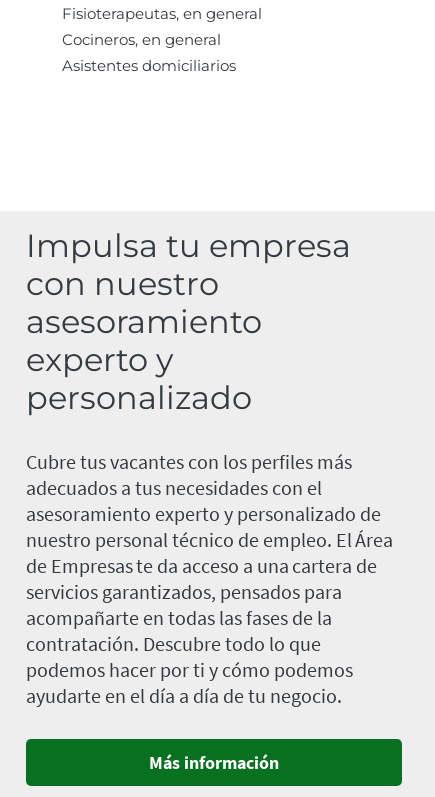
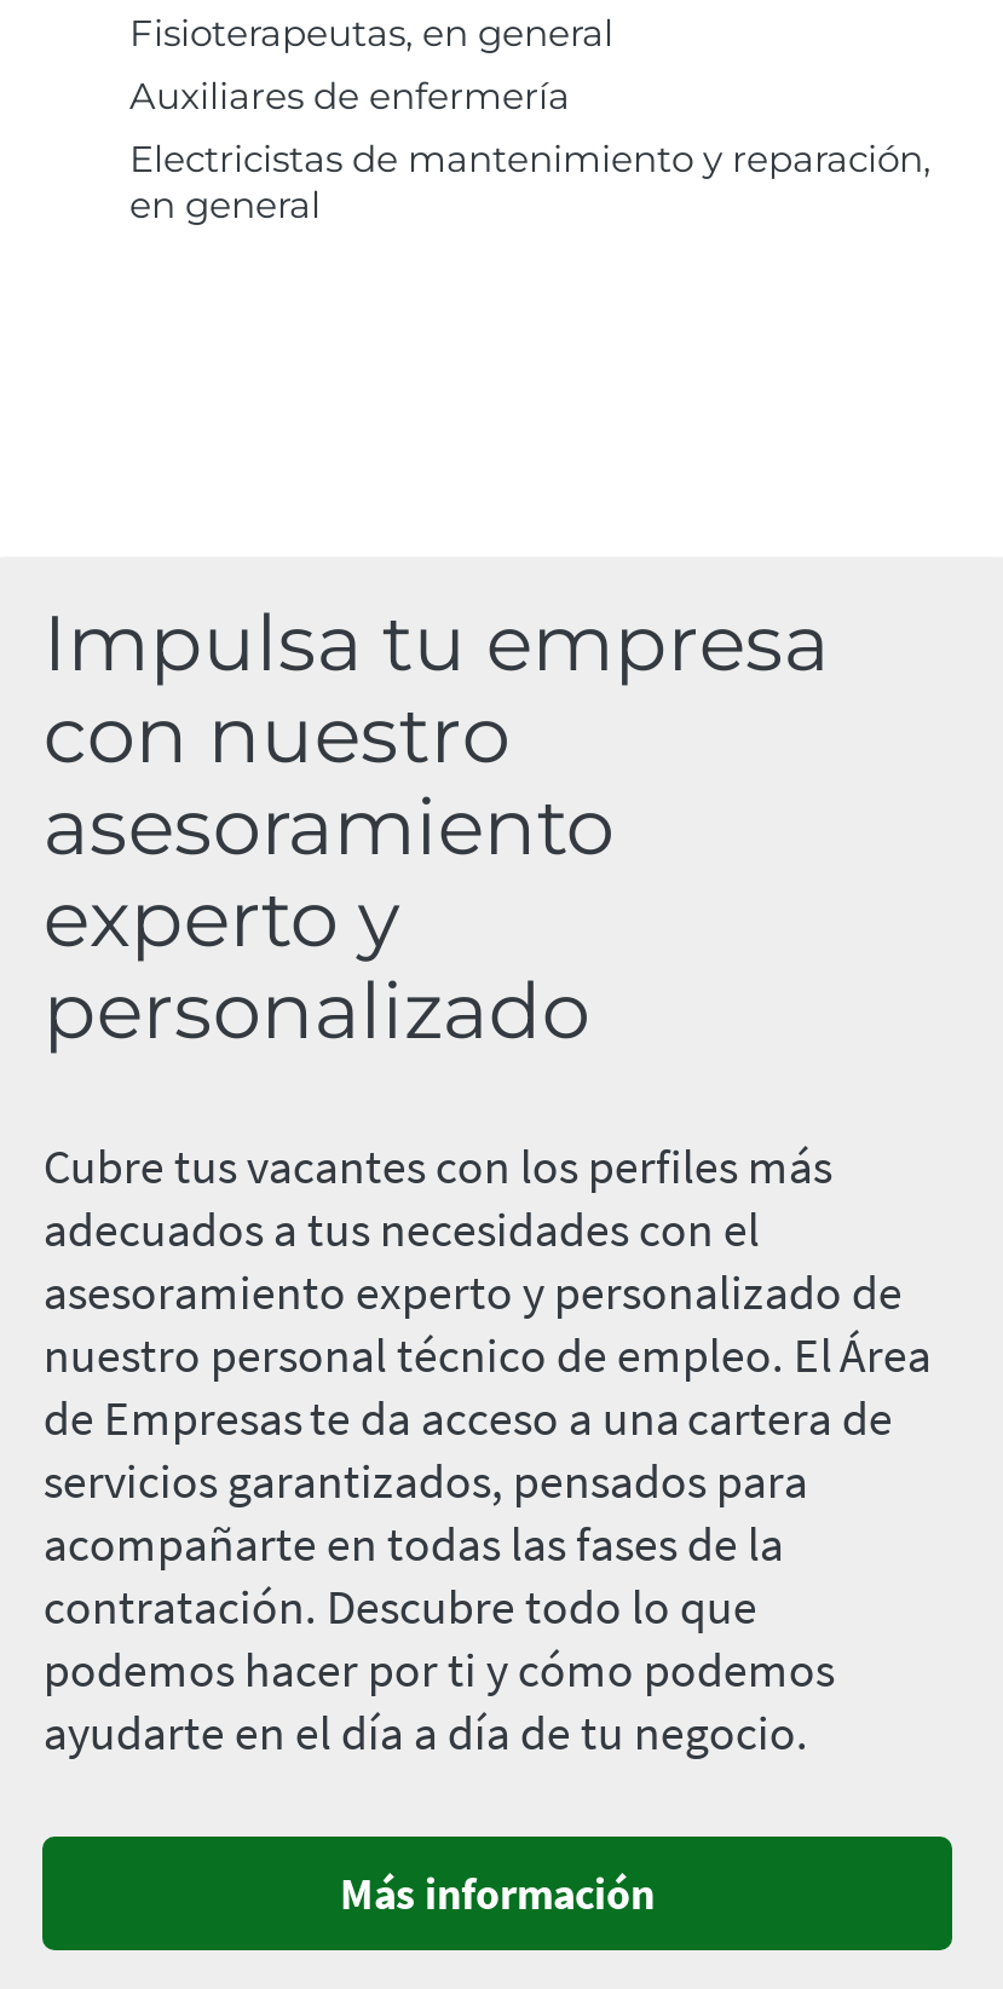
[62,30,236,75] Cocineros, en general | Asistentes domiciliarios -> [129,73,930,228] Auxiliares de enfermería | Electricistas de mantenimiento y reparación, | en general

